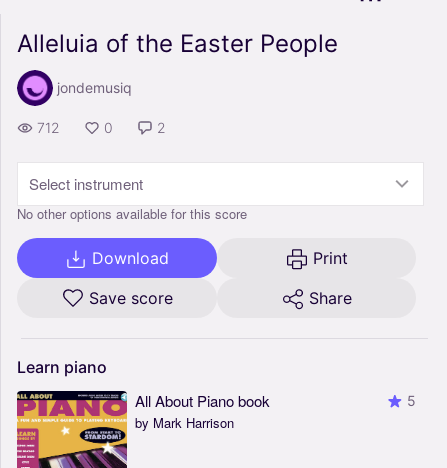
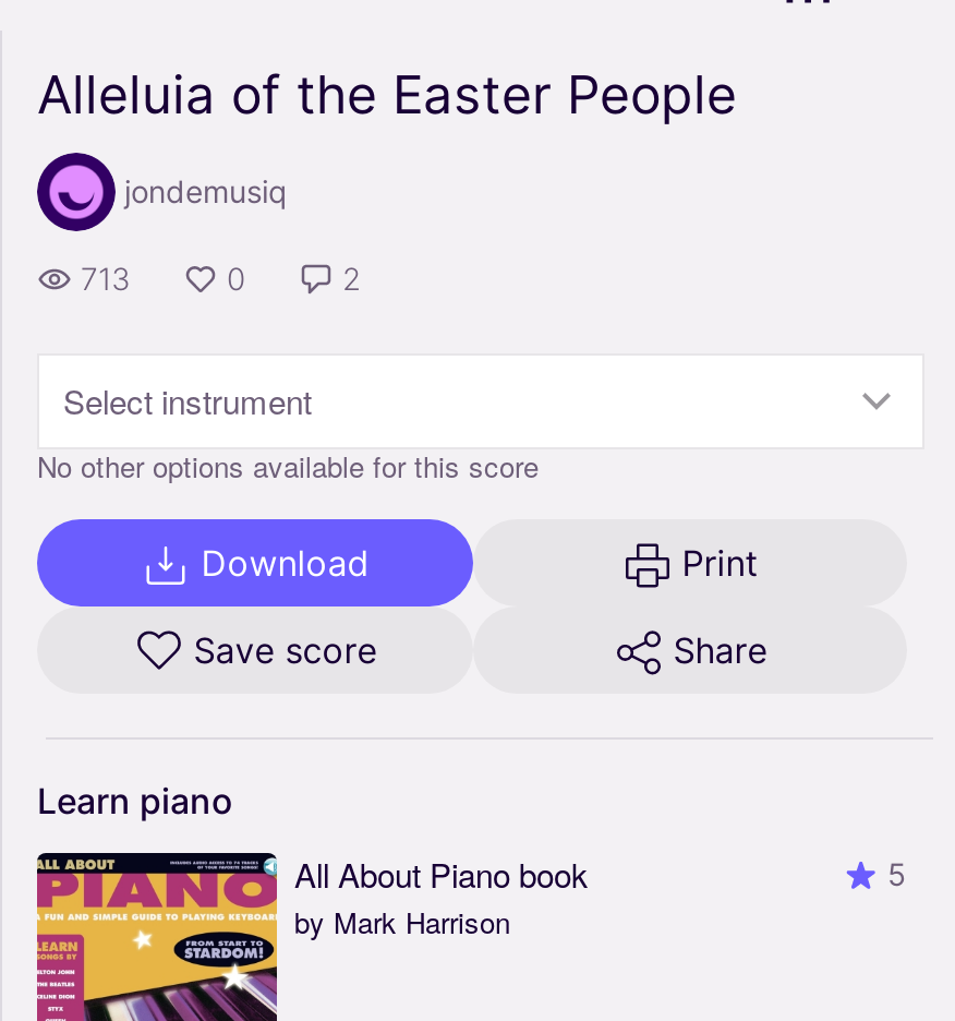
[37,119,60,136] 712 -> [81,259,131,296] 713

